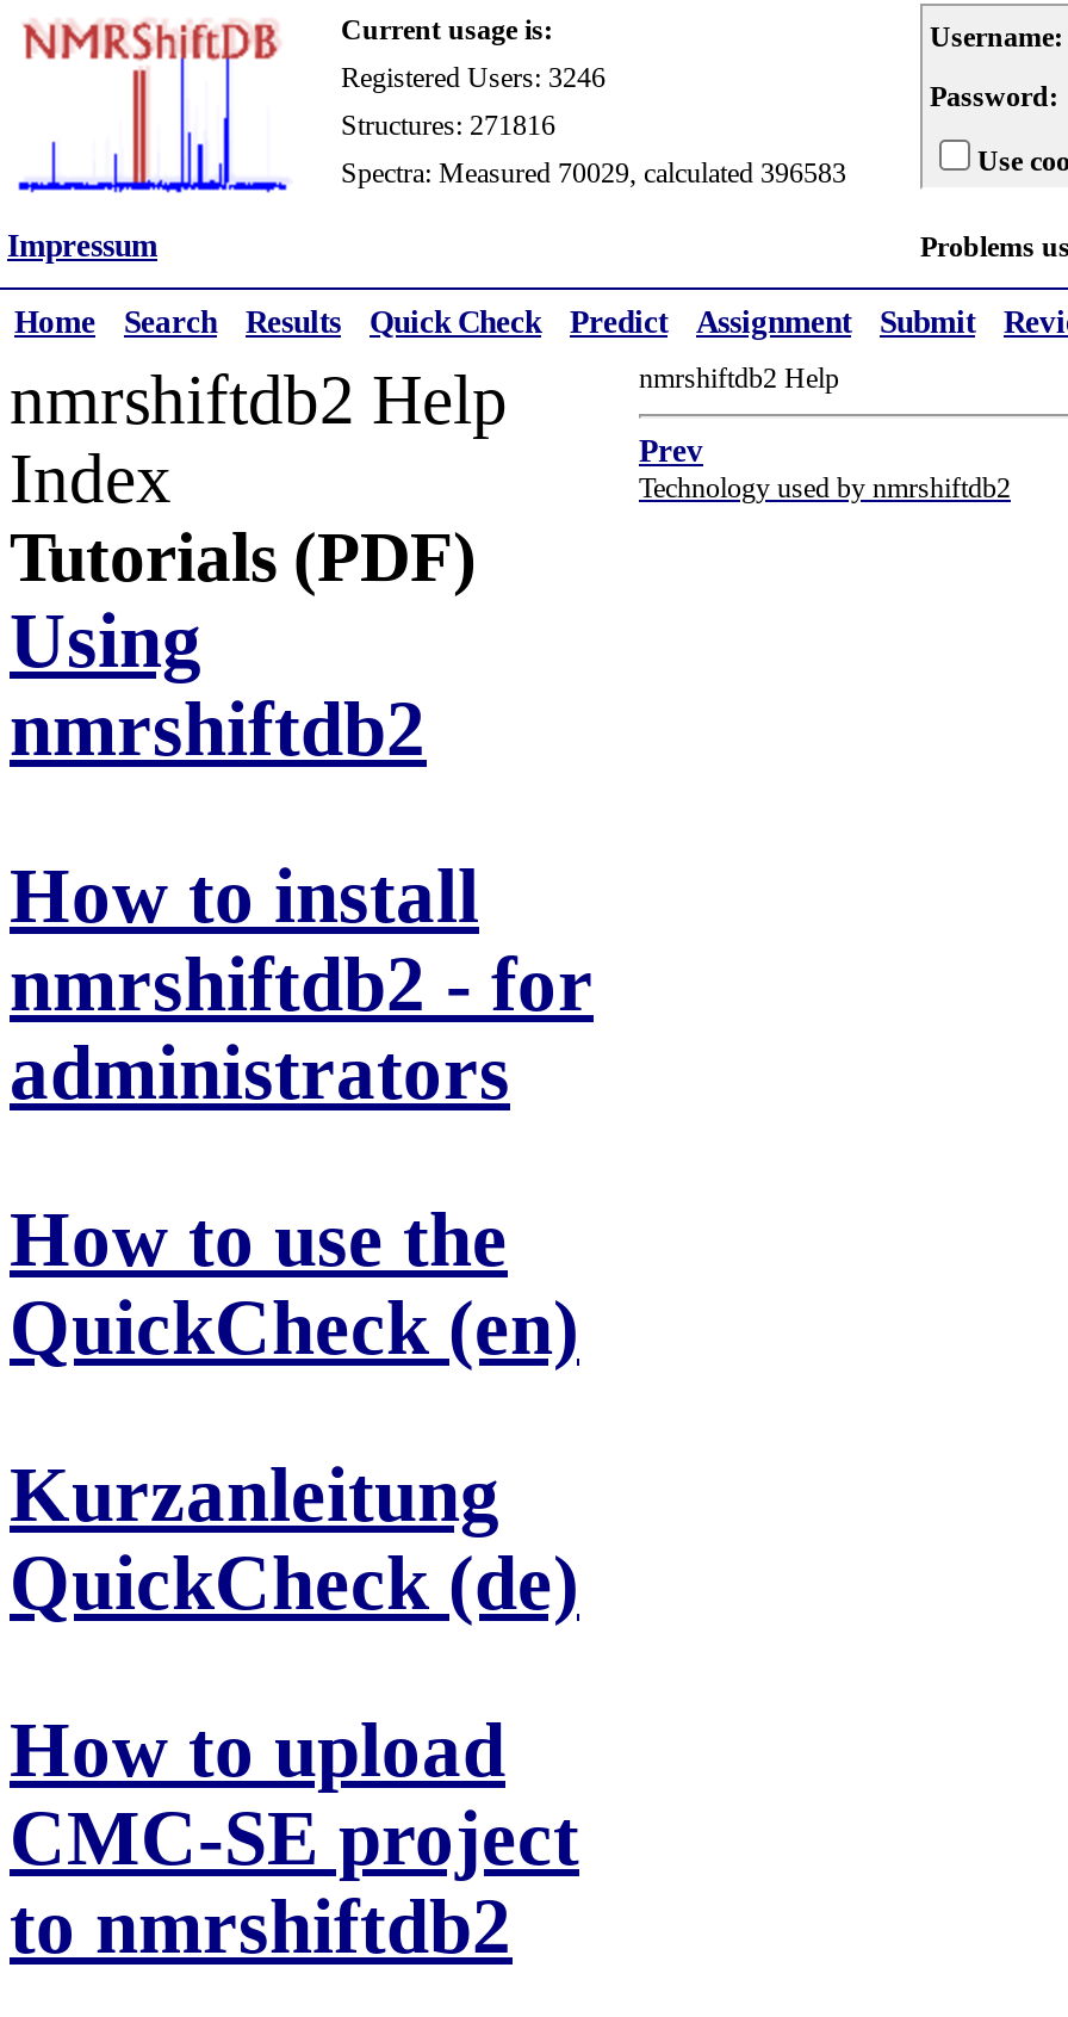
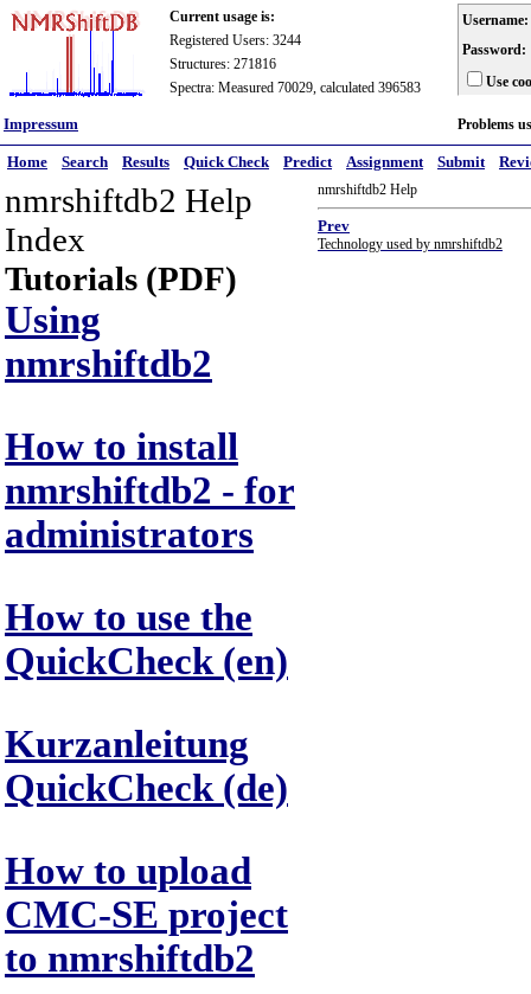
[341,61,606,94] Registered Users: 3246 -> [169,32,301,49] Registered Users: 3244

